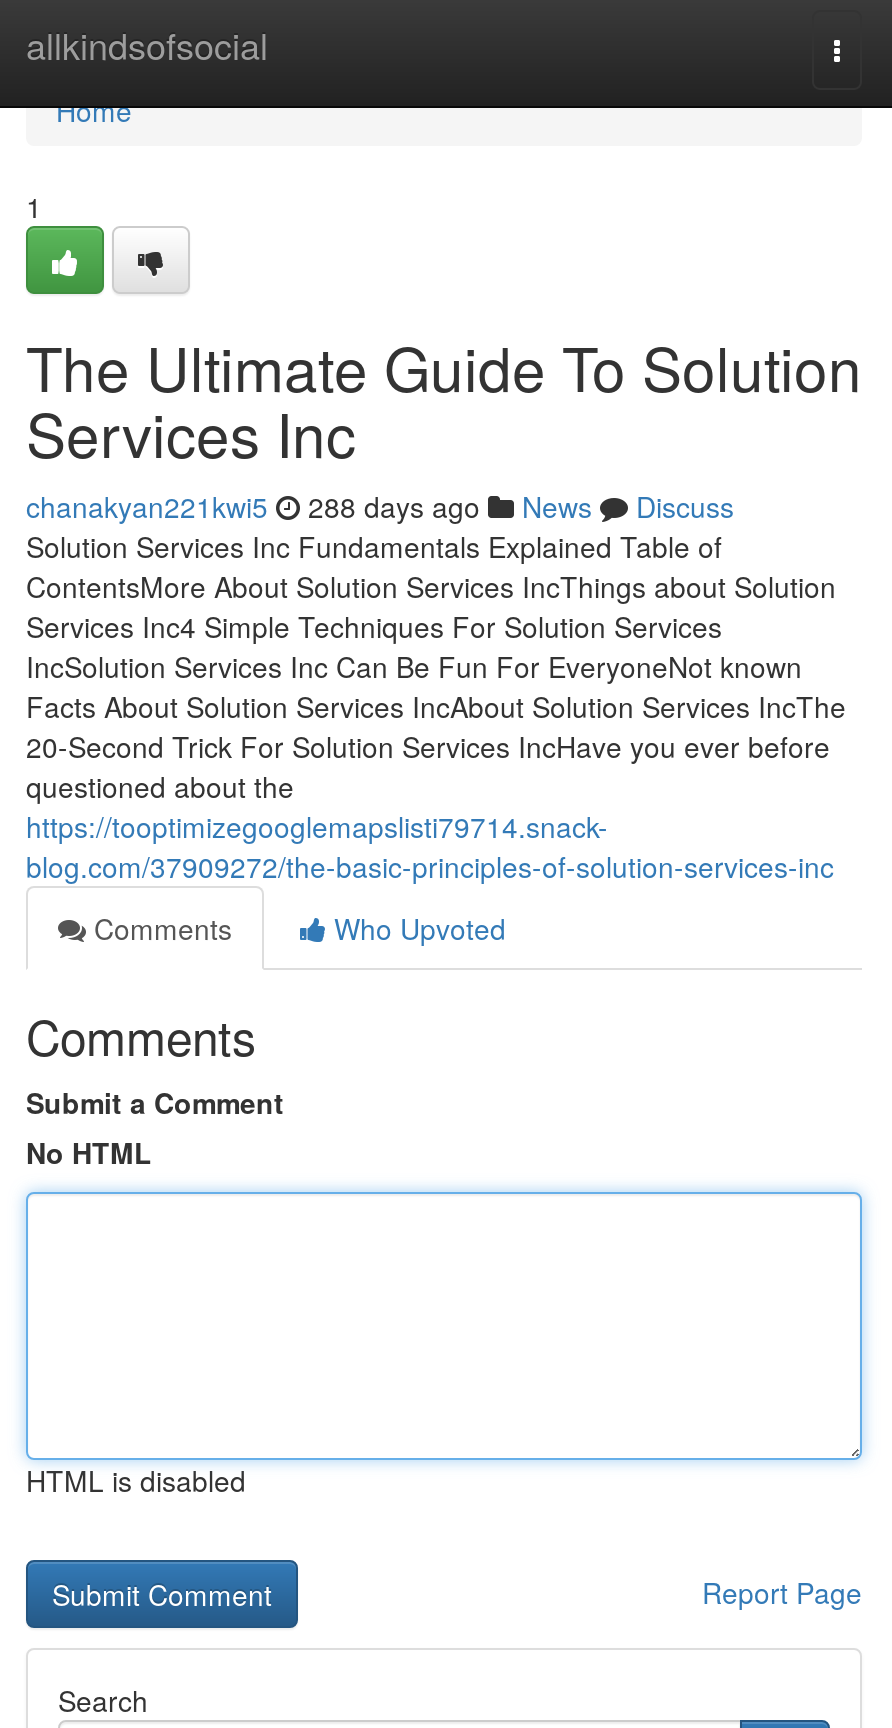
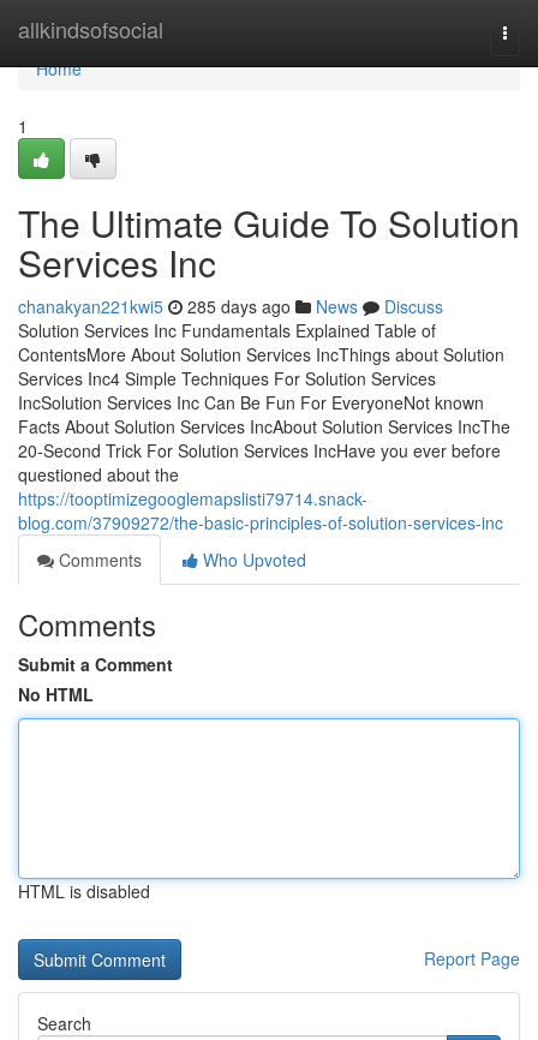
[26,486,734,526] chanakyan221kwi5 288 days ago News Discuss -> [18,294,443,318] chanakyan221kwi5 285 days ago News Discuss

